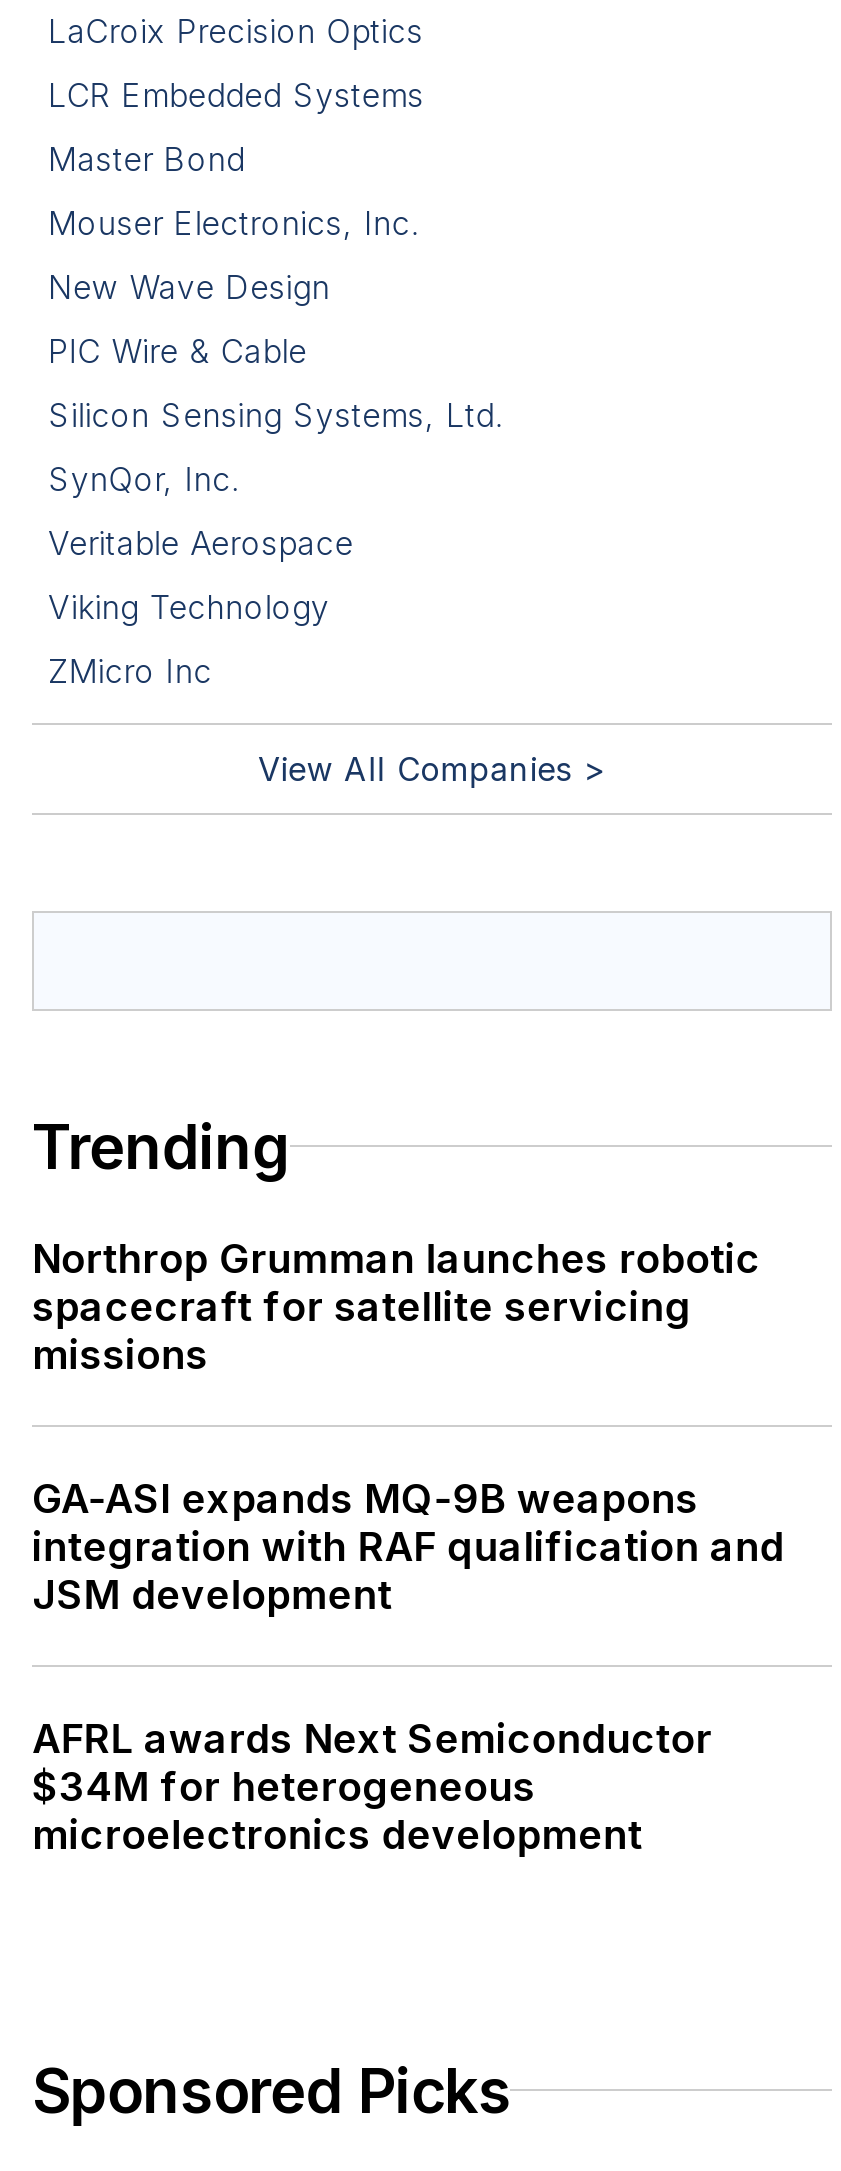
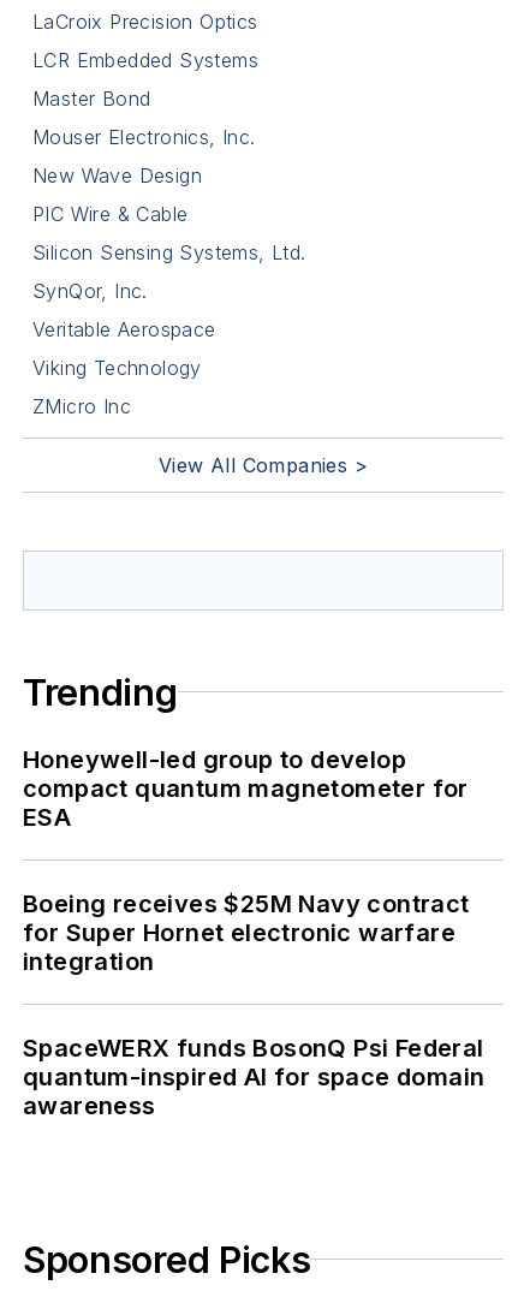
[32,1234,760,1378] Northrop Grumman launches robotic | spacecraft for satellite servicing | missions -> [23,745,468,831] Honeywell-led group to develop | compact quantum magnetometer for | ESA
[32,1474,784,1618] GA-ASI expands MQ-9B weapons | integration with RAF qualification and | JSM development -> [23,889,469,976] Boeing receives $25M Navy contract | for Super Hornet electronic warfare | integration
[32,1714,712,1858] AFRL awards Next Semiconductor | $34M for heterogeneous | microelectronics development -> [23,1033,485,1120] SpaceWERX funds BosonQ Psi Federal | quantum-inspired AI for space domain | awareness

